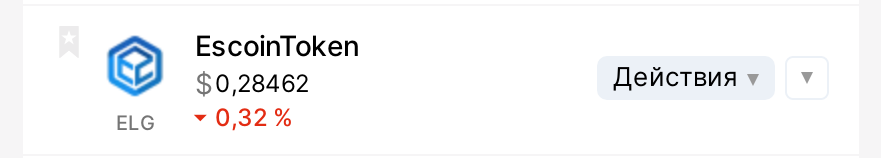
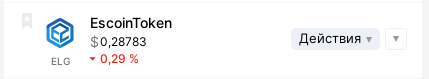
[215,68,309,98] 0,28462 -> [100,34,147,49] 0,28783
[215,102,267,132] 0,32 -> [100,51,126,66] 0,29

